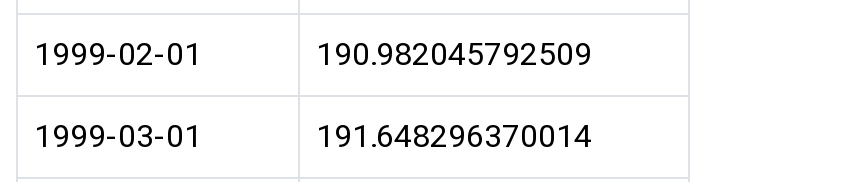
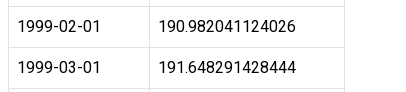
[316,35,592,73] 190.982045792509 -> [158,17,296,36] 190.982041124026
[316,117,592,155] 191.648296370014 -> [158,58,296,77] 191.648291428444

